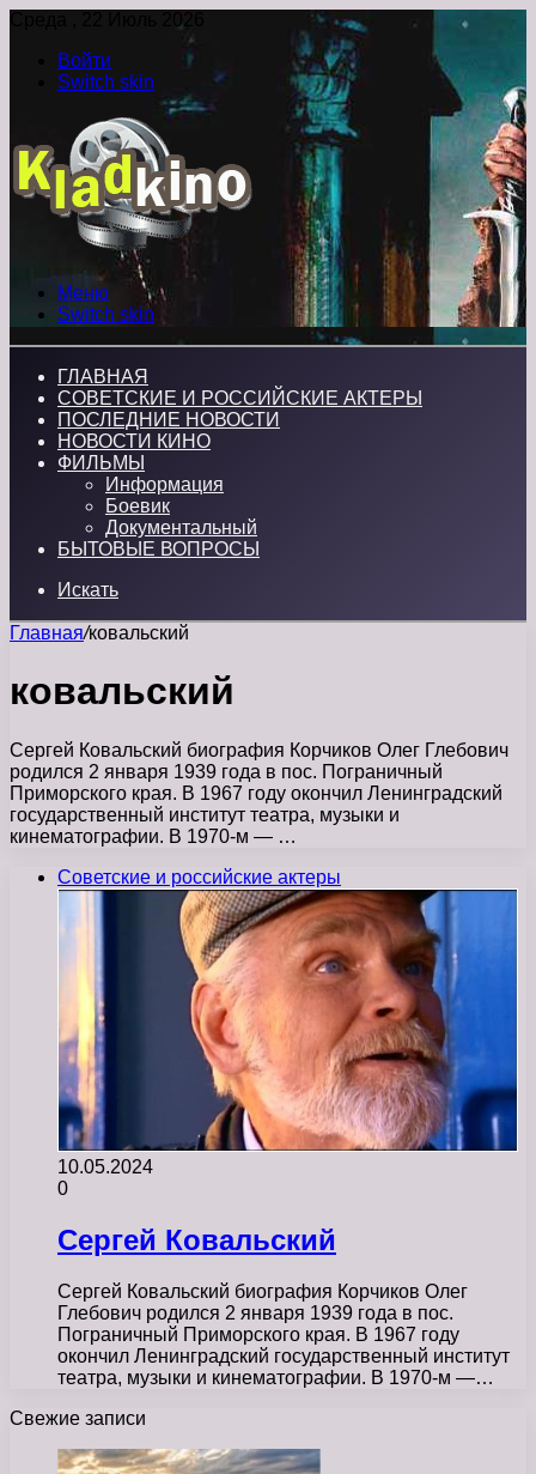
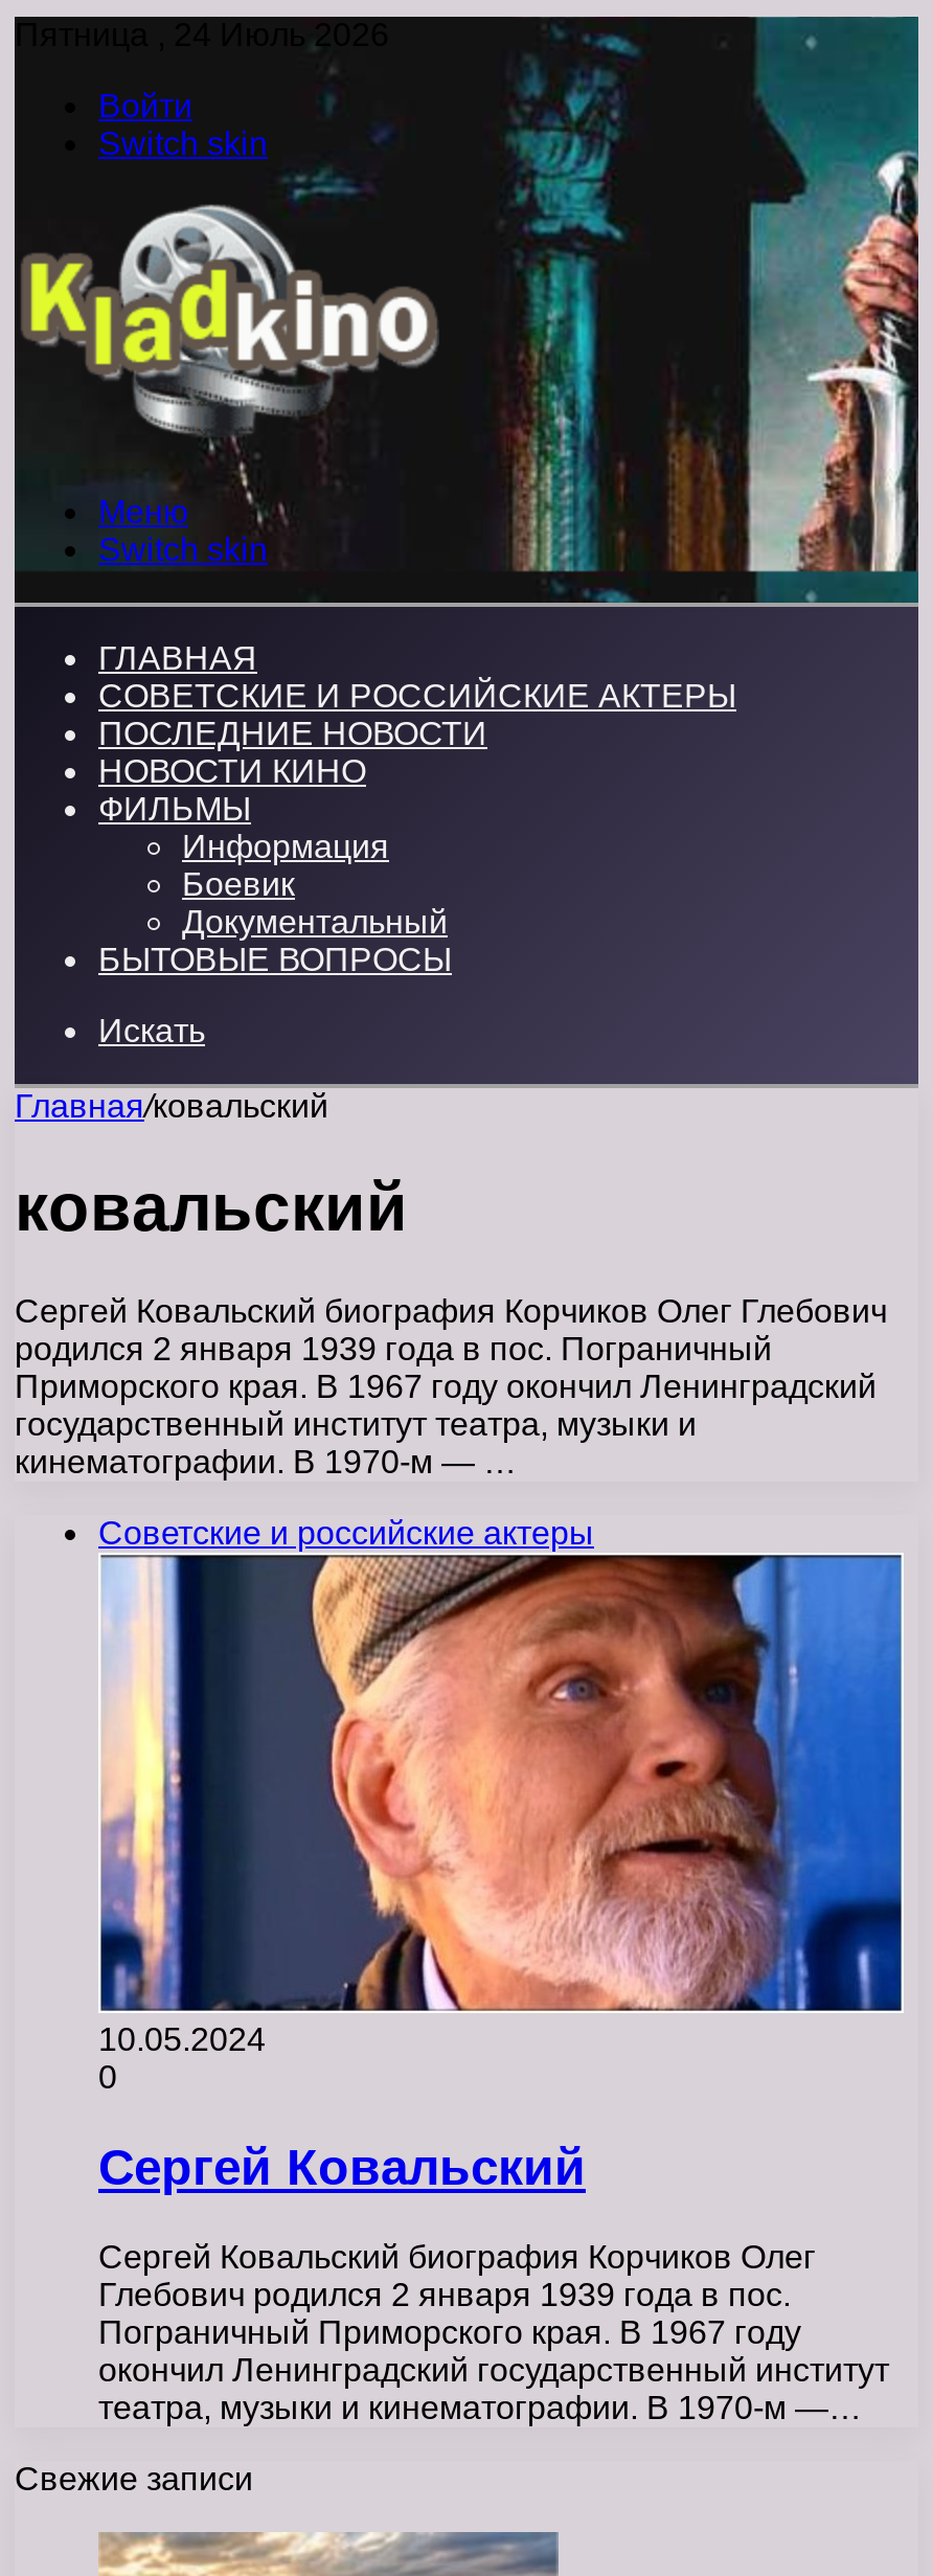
[10,10,205,30] Среда , 22 Июль 2026 -> [15,17,389,52] Пятница , 24 Июль 2026

